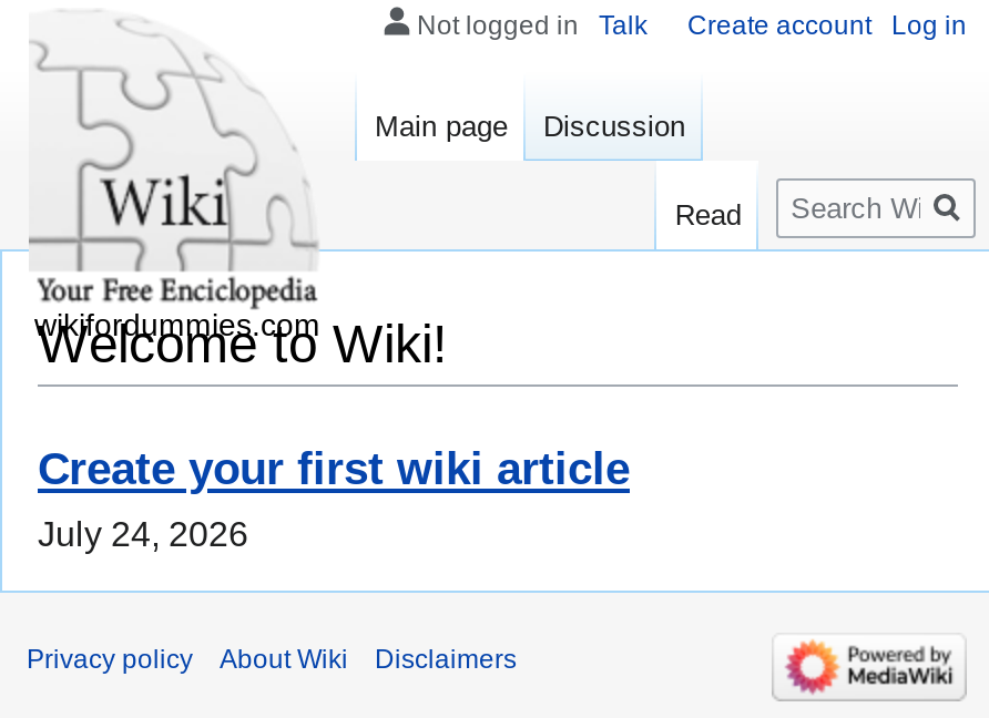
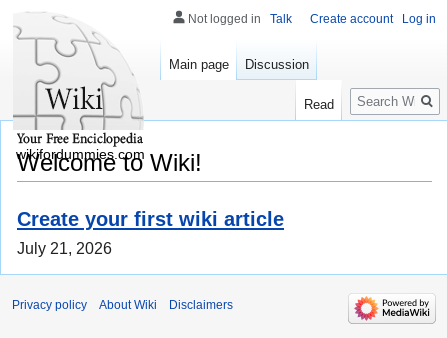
[38,516,248,554] July 24, 2026 -> [17,240,112,257] July 21, 2026

